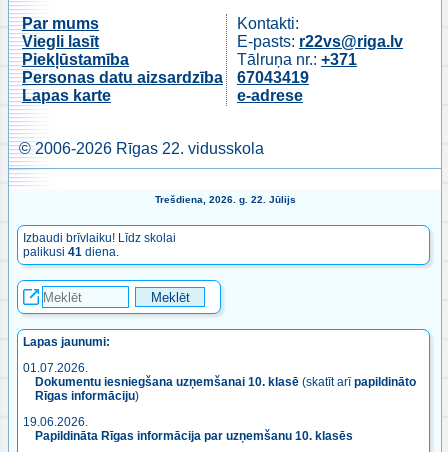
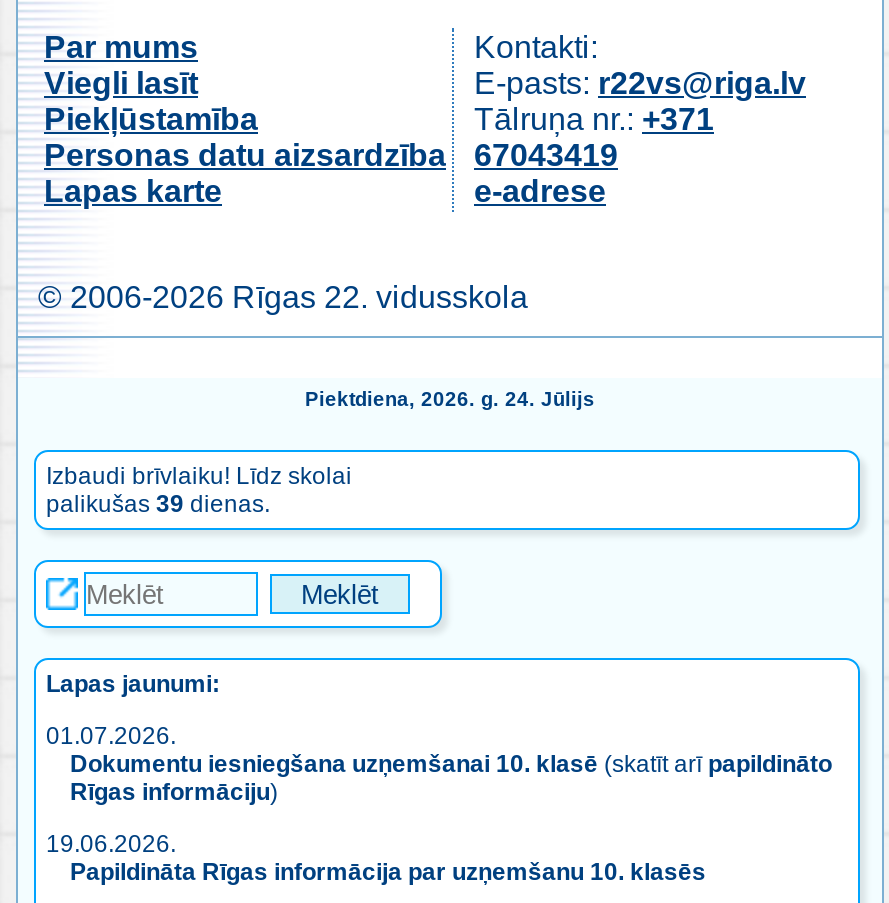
[154,194,295,205] Trešdiena, 2026. g. 22. Jūlijs -> [305,389,595,411] Piektdiena, 2026. g. 24. Jūlijs
[23,245,119,259] palikusi 41 diena. -> [46,491,270,519] palikušas 39 dienas.

